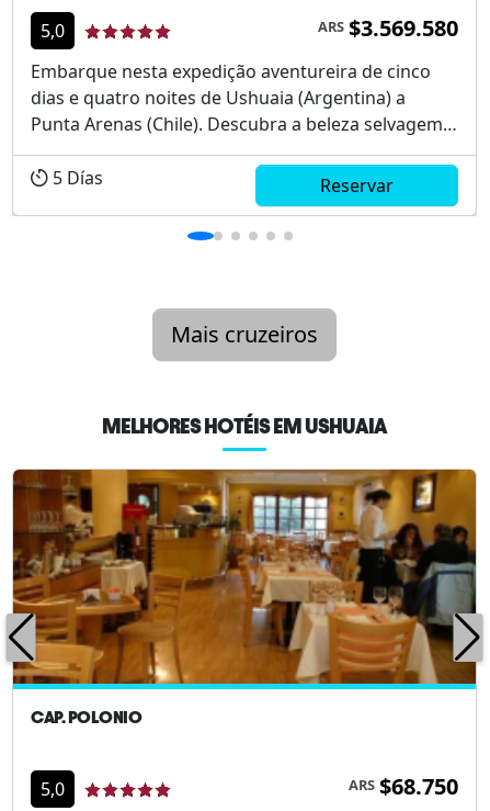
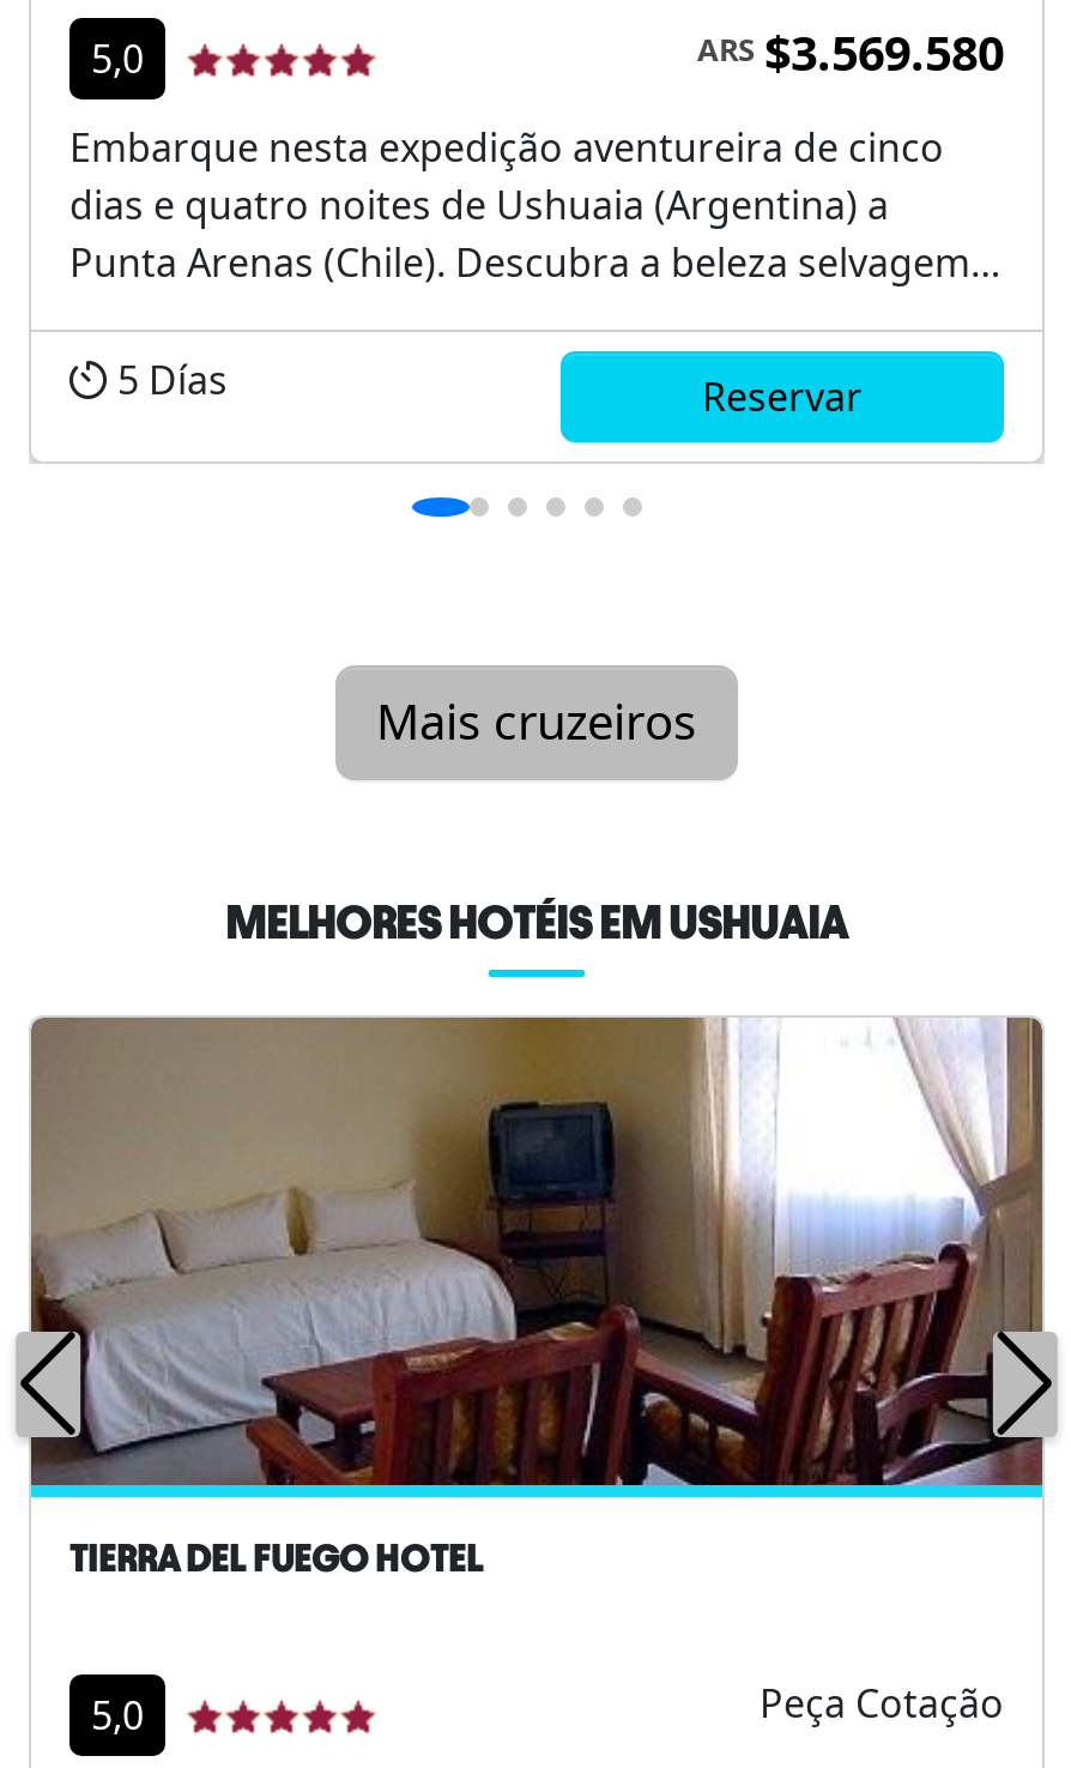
[12,469,477,726] [image] | CAP. POLONIO -> [29,1015,1045,1579] [image] | TIERRA DEL FUEGO HOTEL
[349,771,458,801] ARS $68.750 -> [760,1677,1004,1730] Peça Cotação

